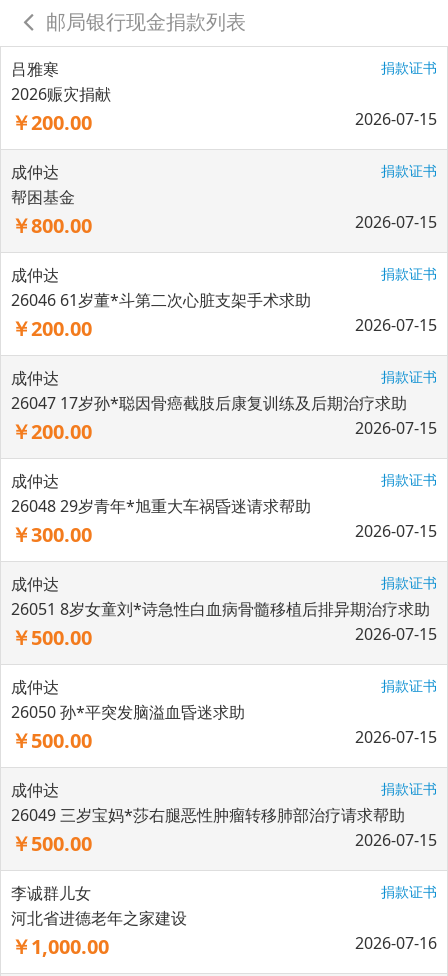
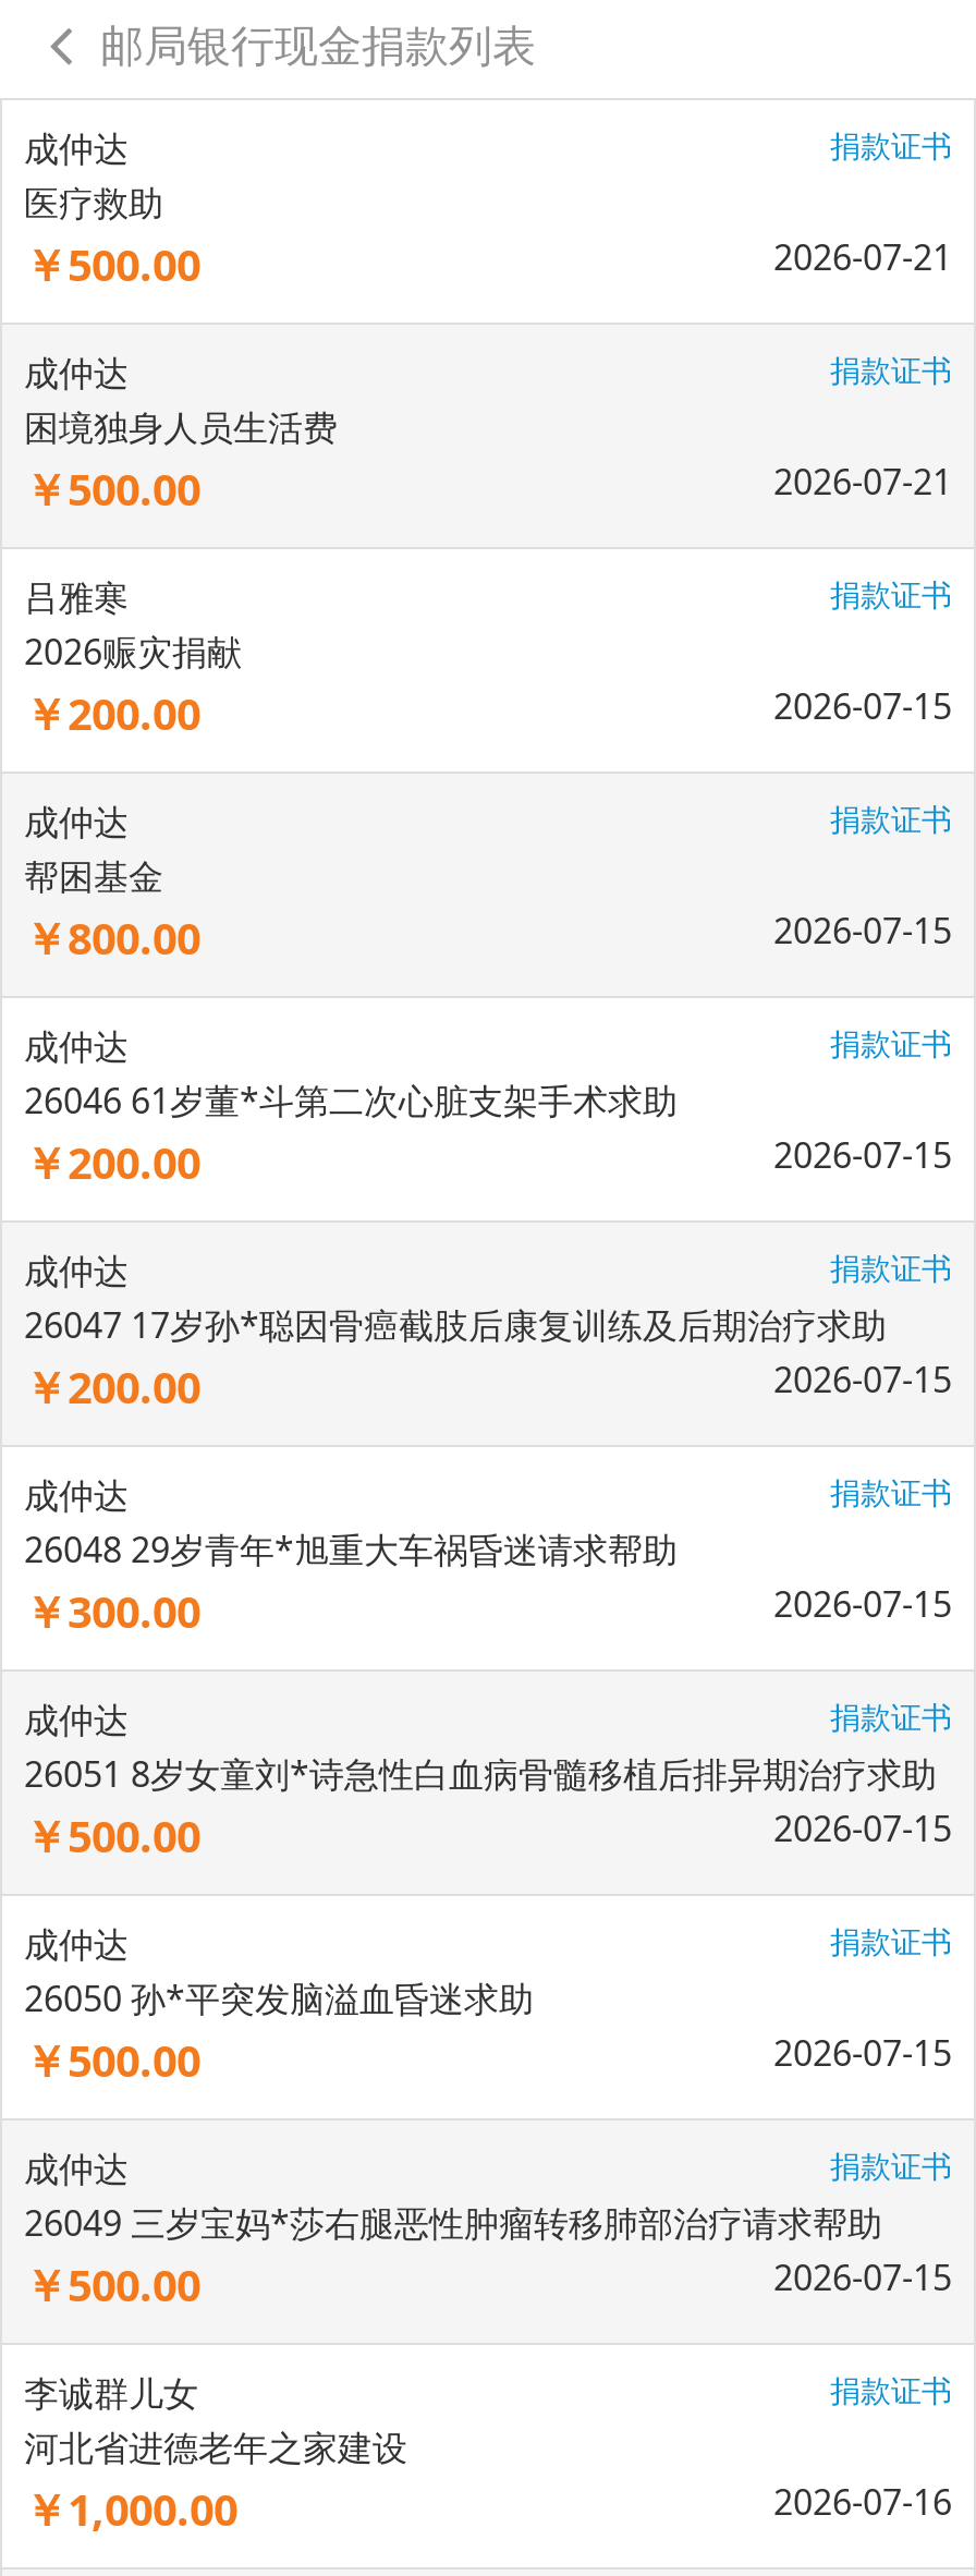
none -> [24,124,952,519] 成仲达 | 捐款证书 | 医疗救助 | ￥500.00 | 2026-07-21 | 成仲达 | 捐款证书 | 困境独身人员生活费 | ￥500.00 | 2026-07-21

